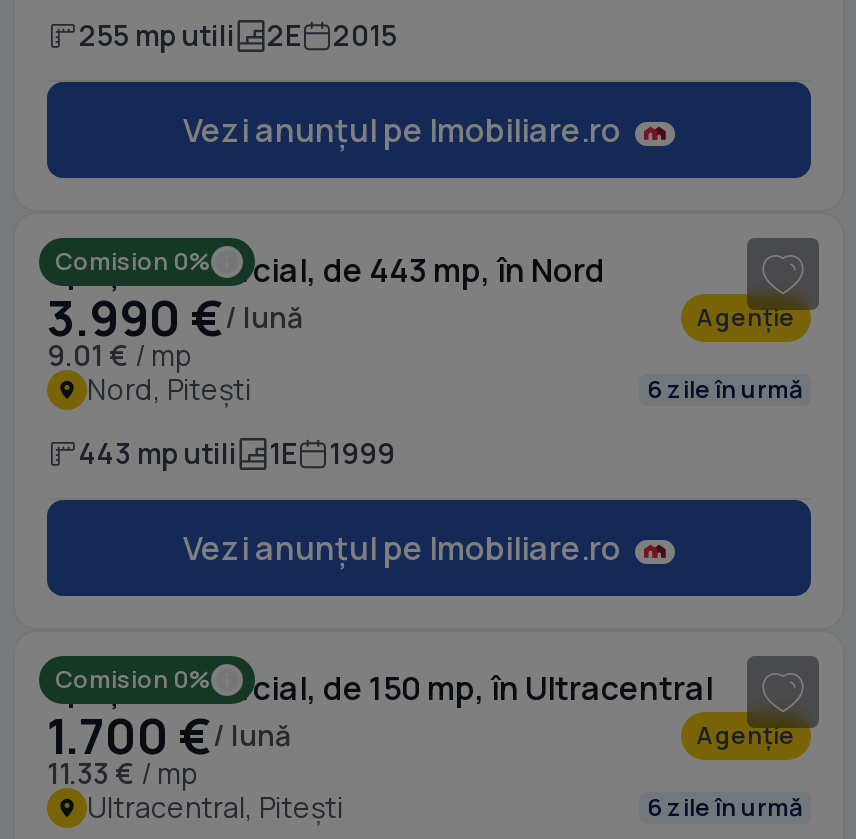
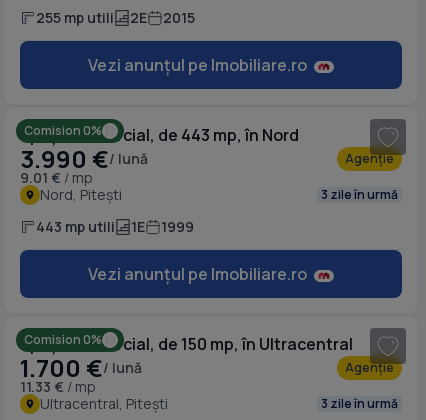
[647,372,803,406] 6 zile în urmă -> [321,186,398,203] 3 zile în urmă
[647,790,803,824] 6 zile în urmă -> [321,395,398,412] 3 zile în urmă

